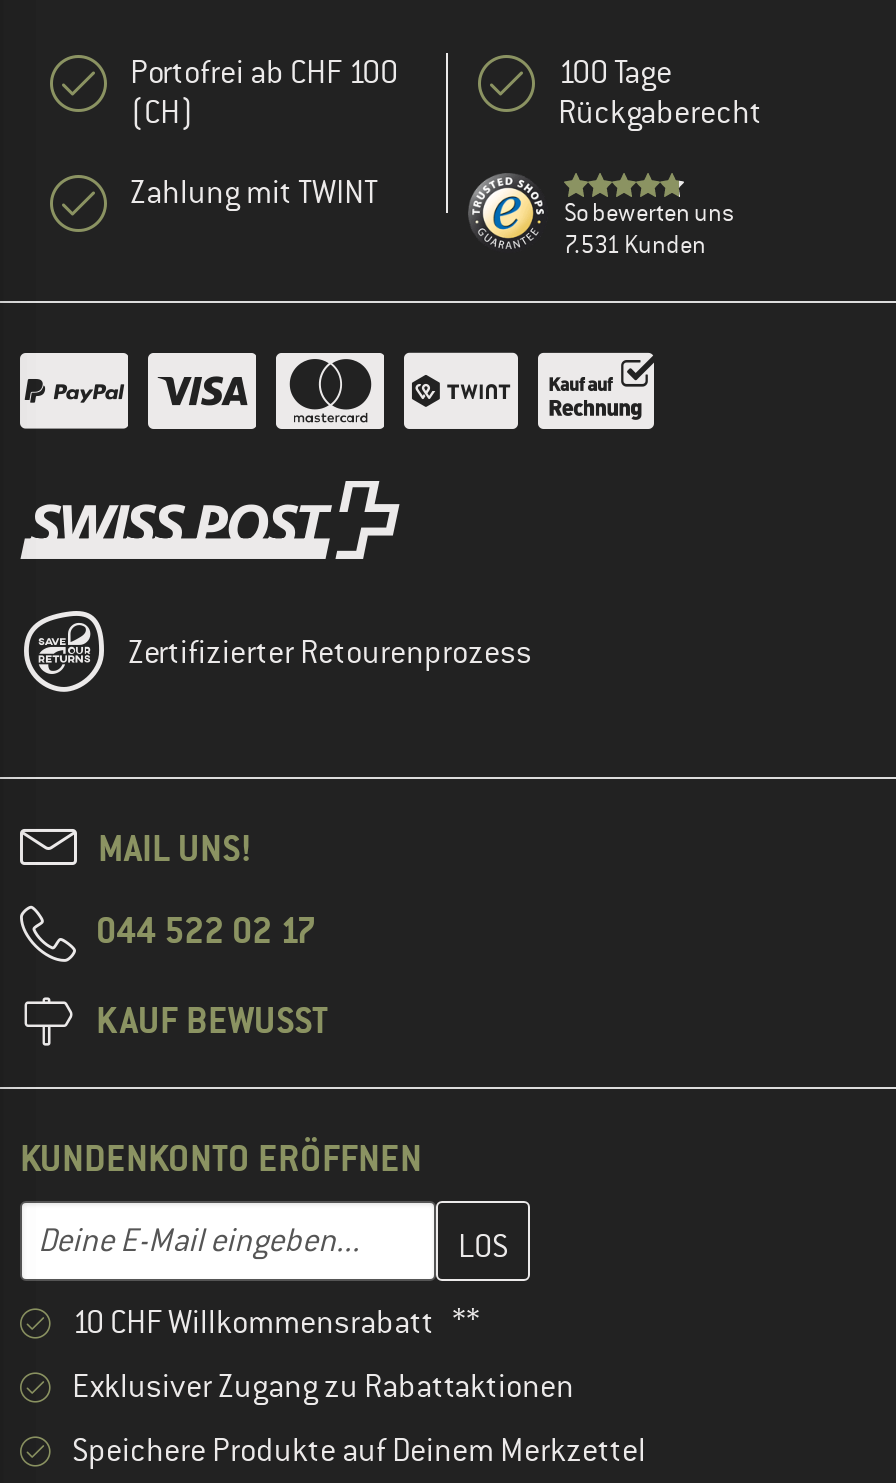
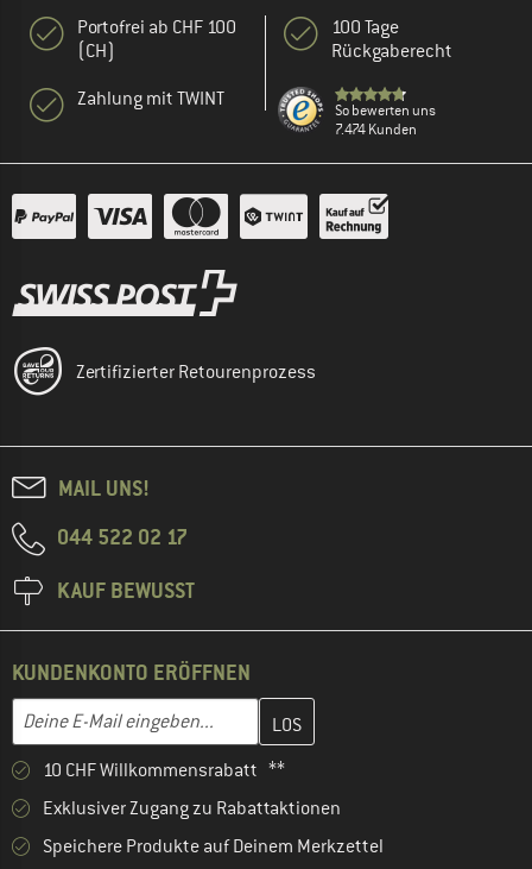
[564,229,706,261] 7.531 Kunden -> [335,120,417,139] 7.474 Kunden

